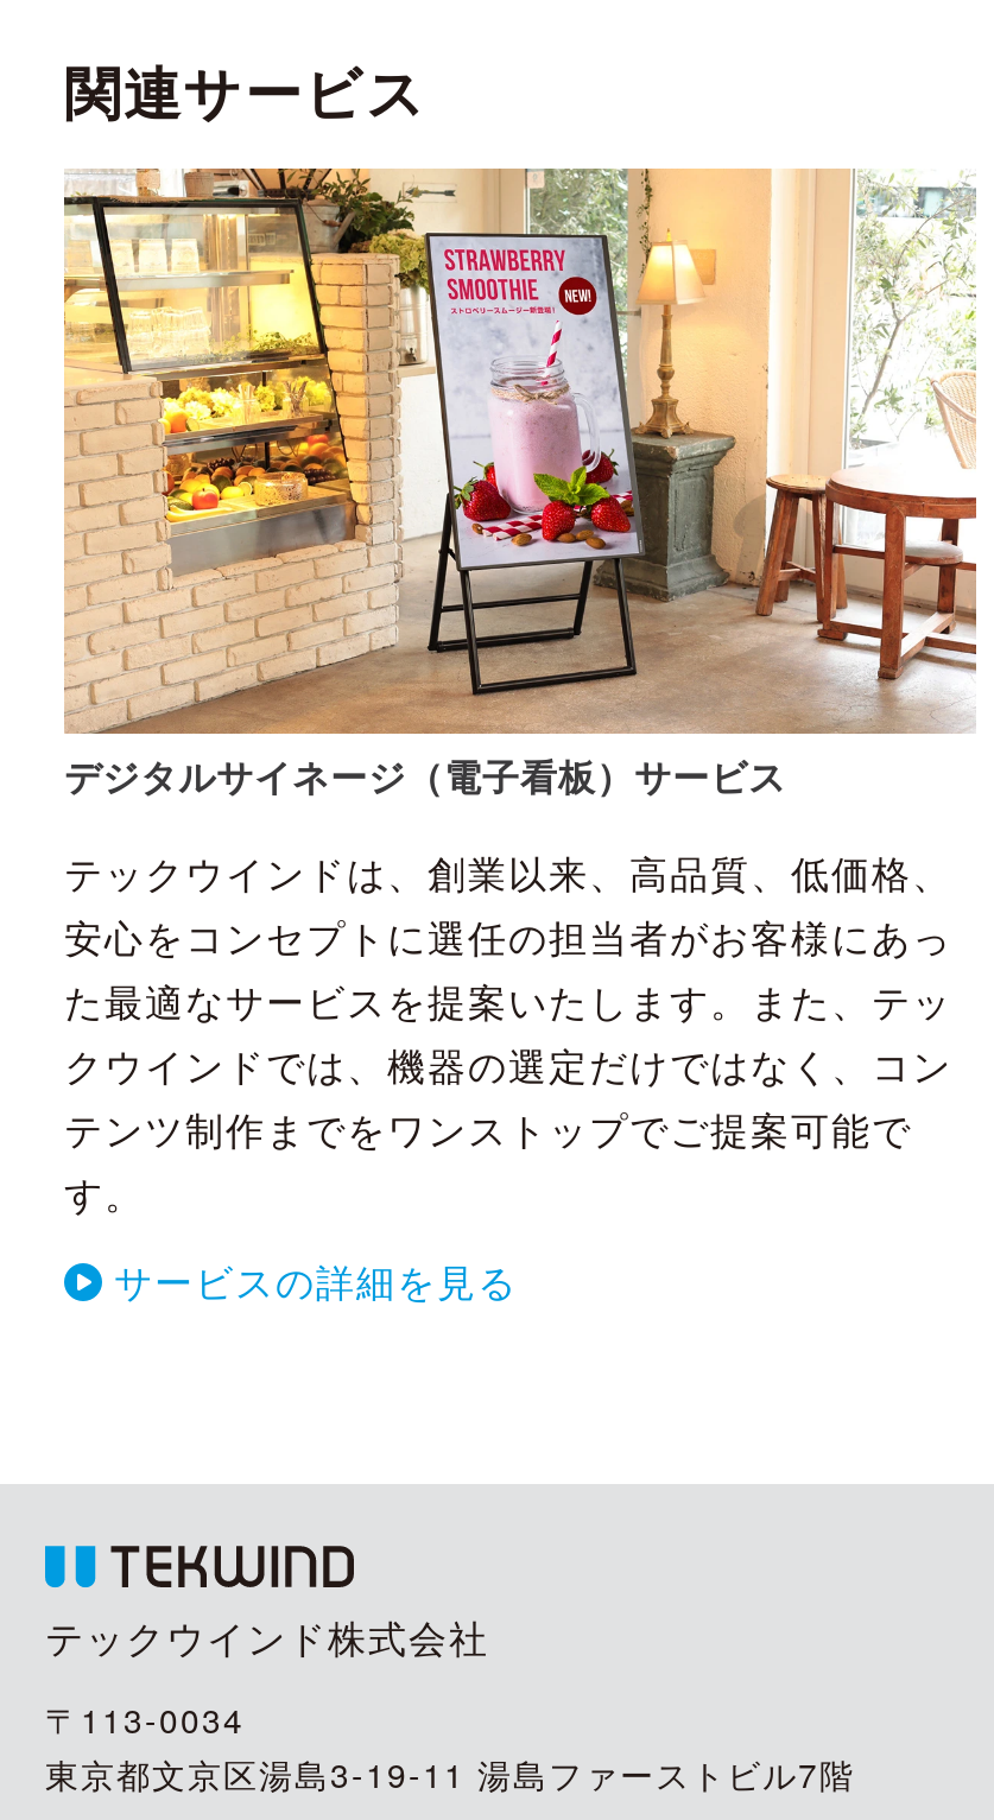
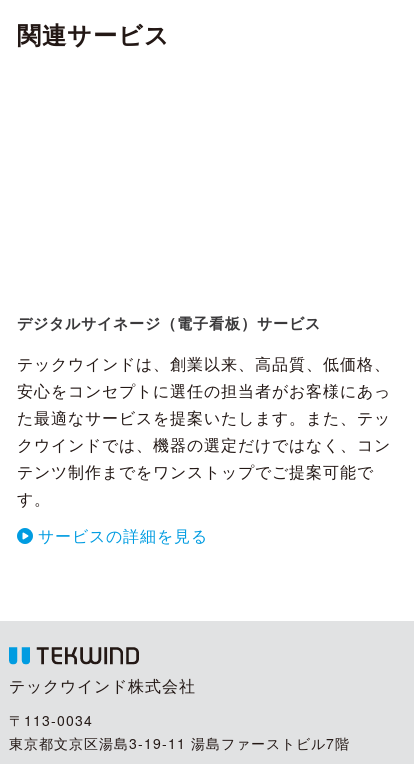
[62,166,979,736] [image] -> none

